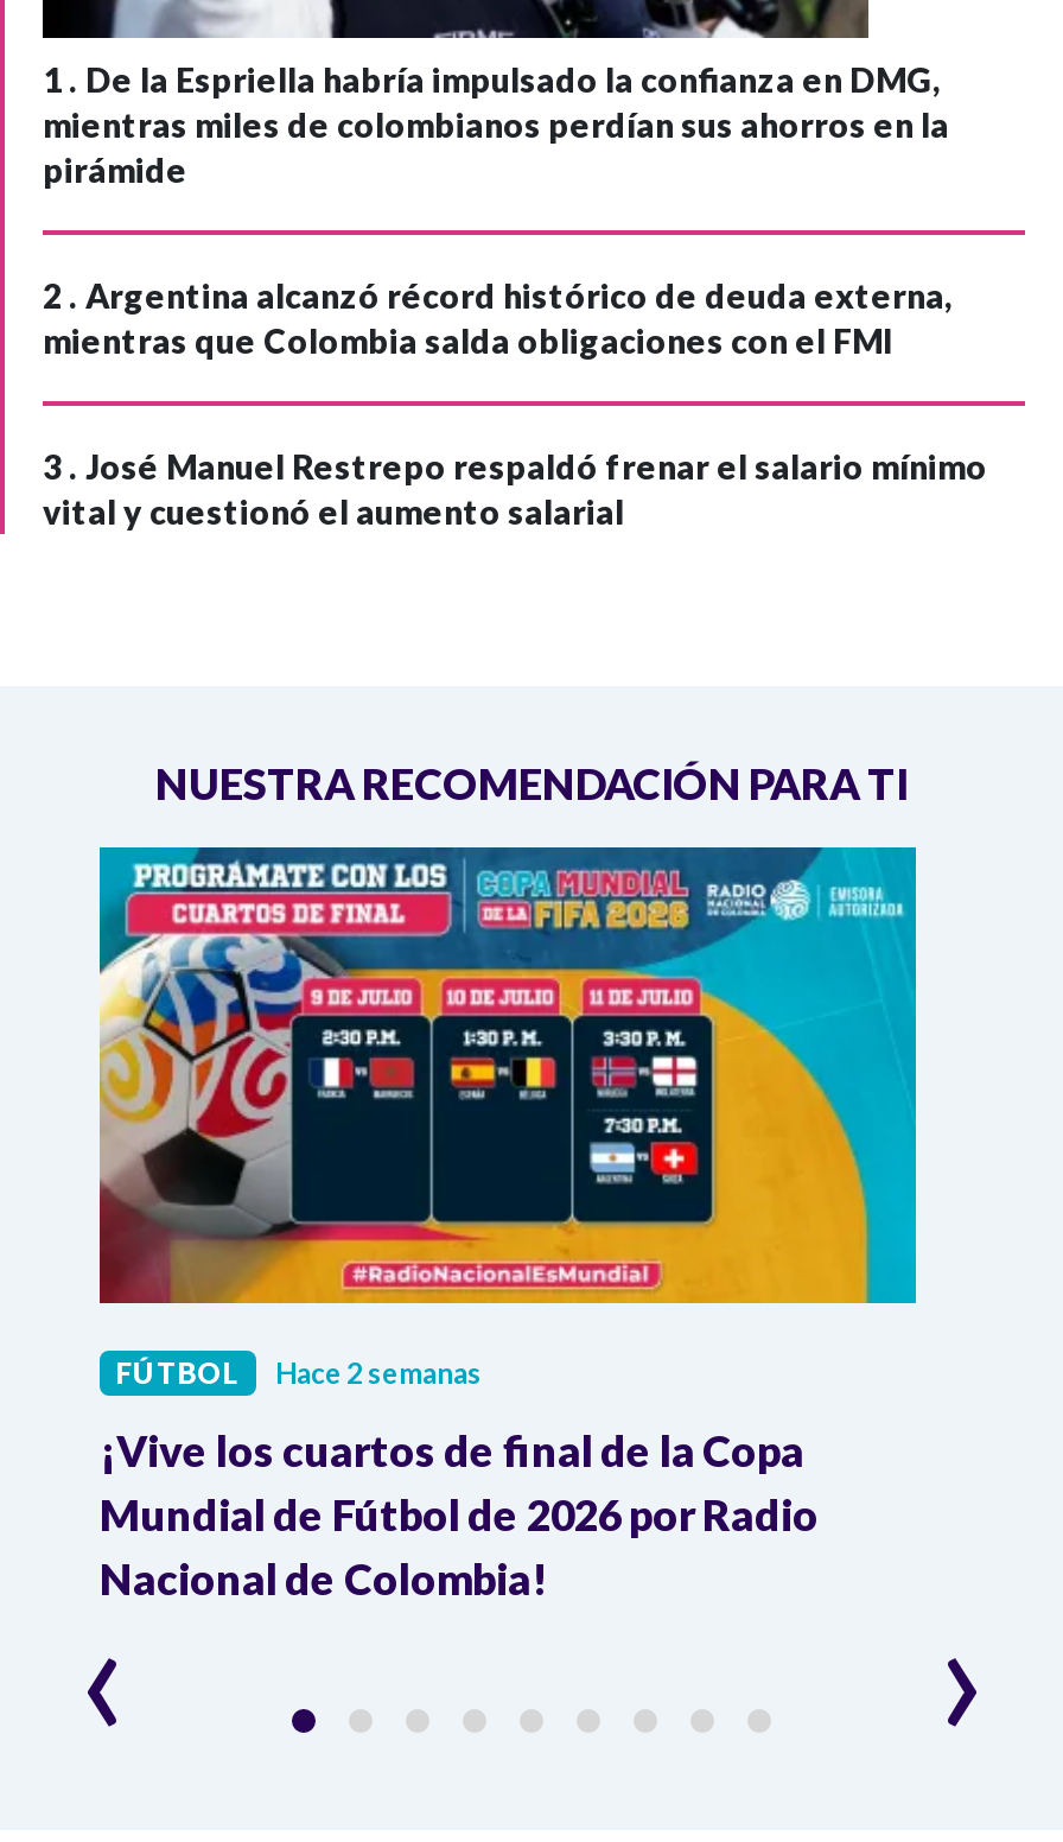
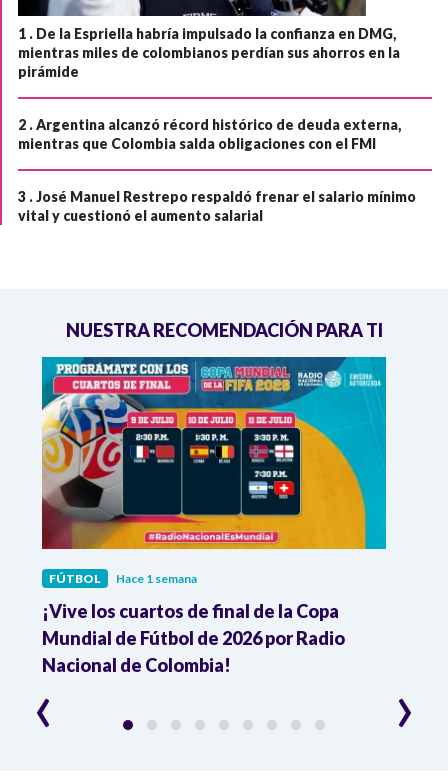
[116,1356,482,1392] FÚTBOL Hace 2 semanas -> [49,571,197,586] FÚTBOL Hace 1 semana

